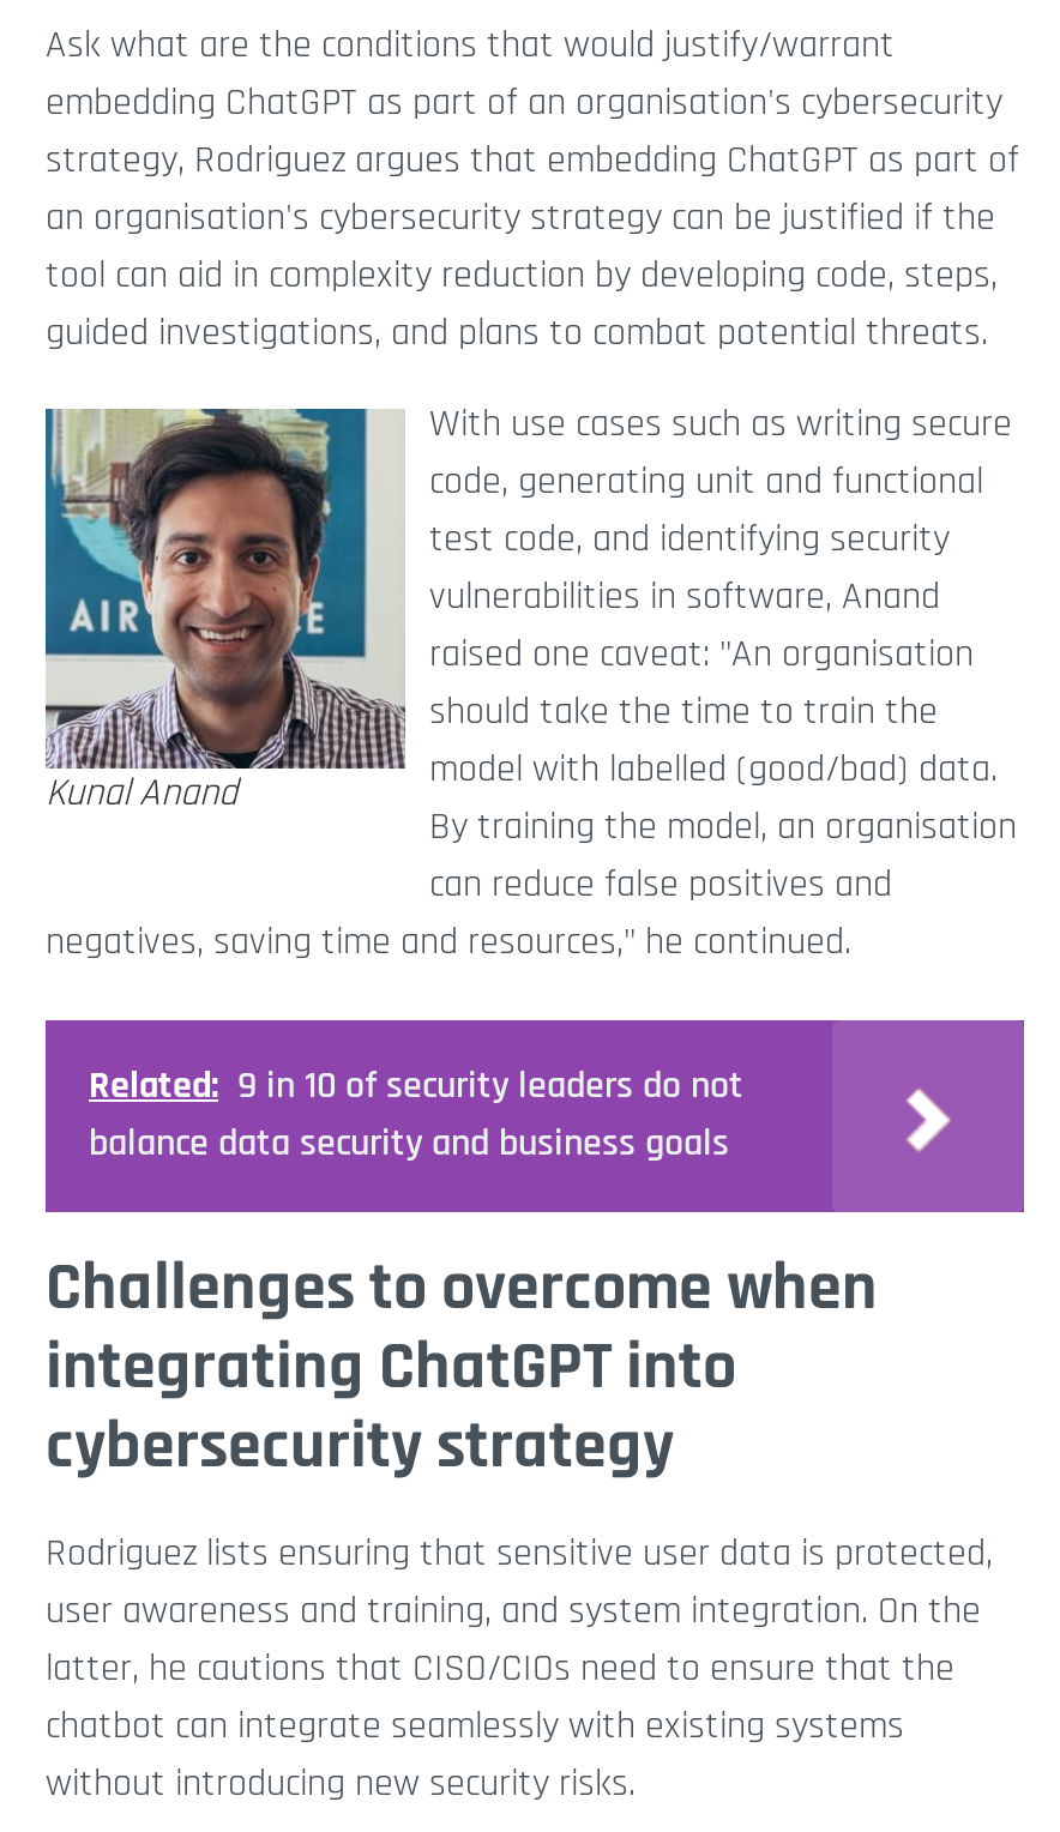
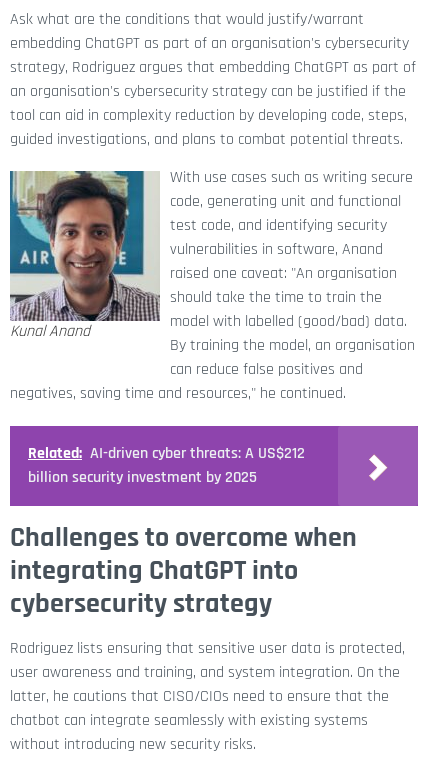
[89,1061,743,1169] Related: 9 in 10 of security leaders do not | balance data security and business goals -> [28,443,305,488] Related: AI-driven cyber threats: A US$212 | billion security investment by 2025

